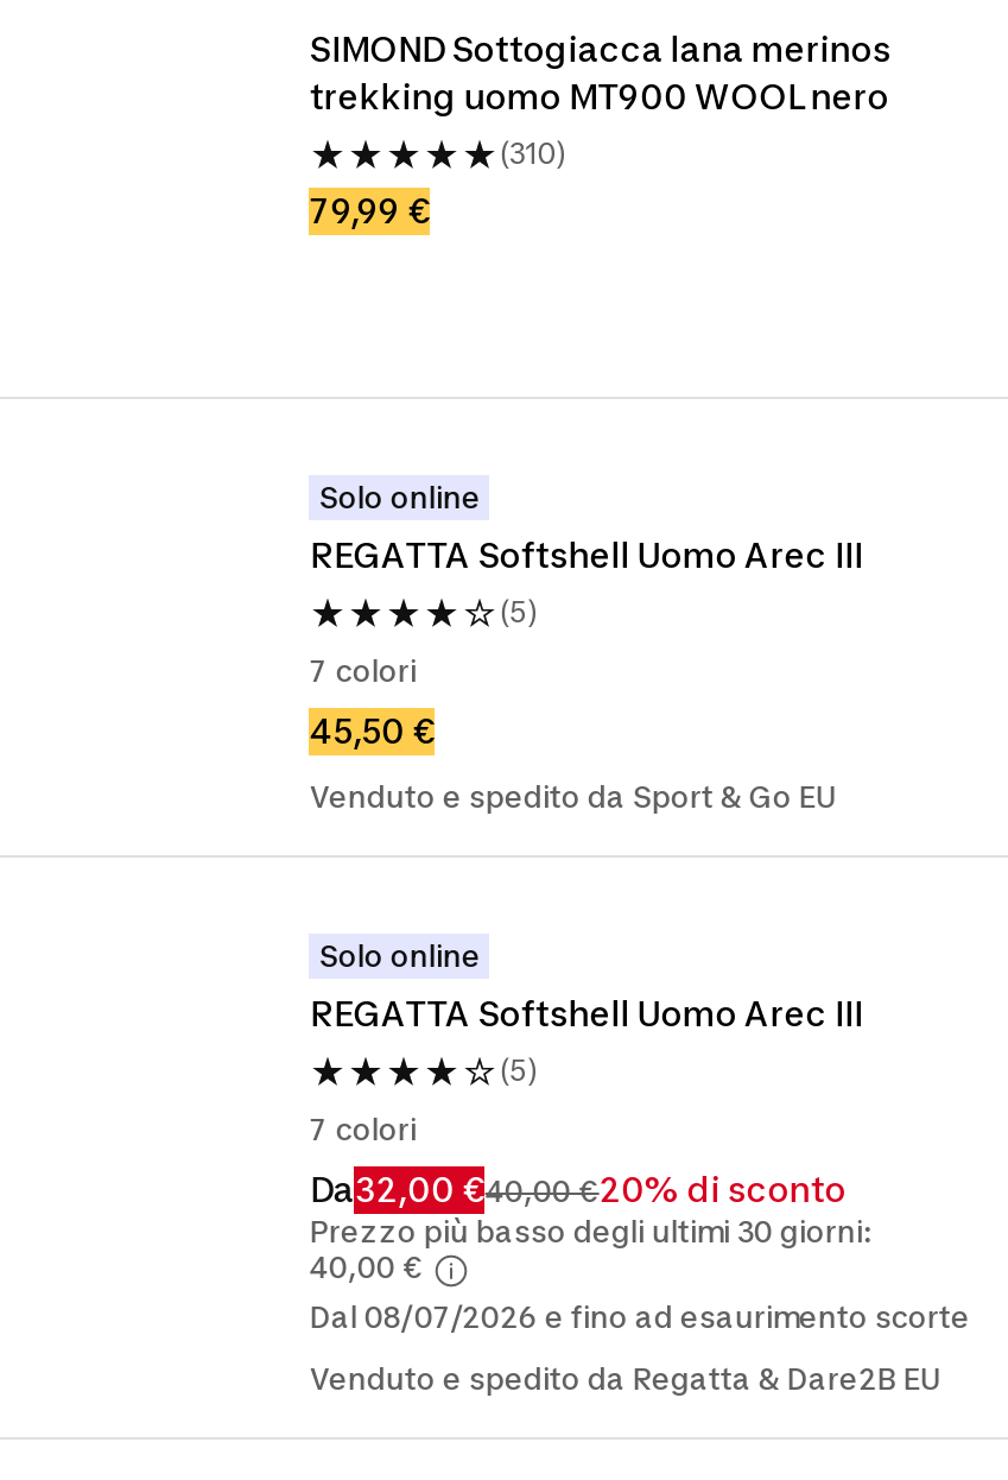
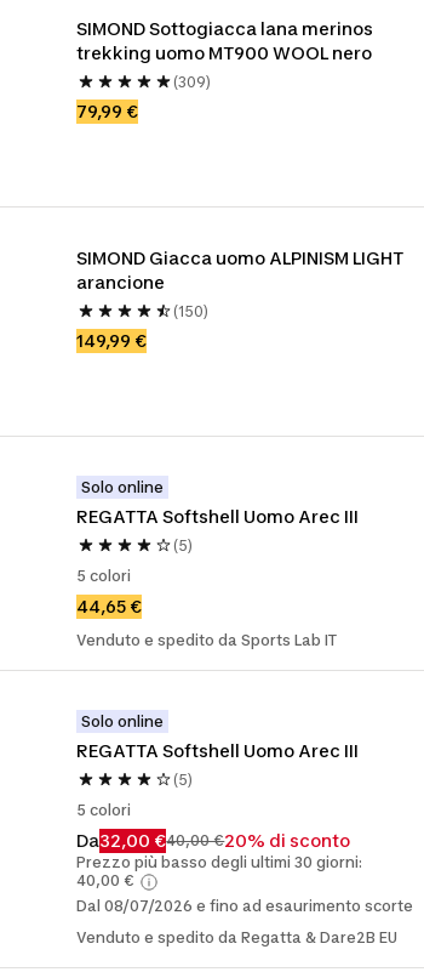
[499,135,566,171] (310) -> [174,73,211,91] (309)
none -> [77,248,404,351] SIMOND Giacca uomo ALPINISM LIGHT | arancione | (150) | 149,99 €
[309,653,416,689] 7 colori -> [77,567,131,585] 5 colori
[309,710,435,751] 45,50 € -> [77,596,142,616] 44,65 €
[309,779,834,815] Venduto e spedito da Sport & Go EU -> [77,631,337,649] Venduto e spedito da Sports Lab IT
[309,1112,416,1147] 7 colori -> [77,801,131,819] 5 colori

